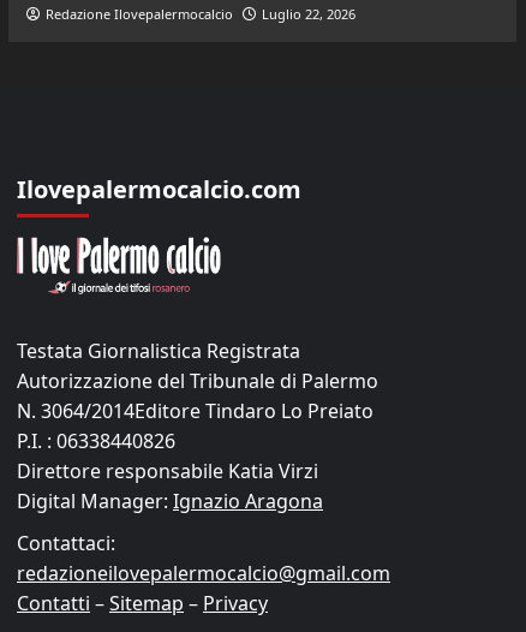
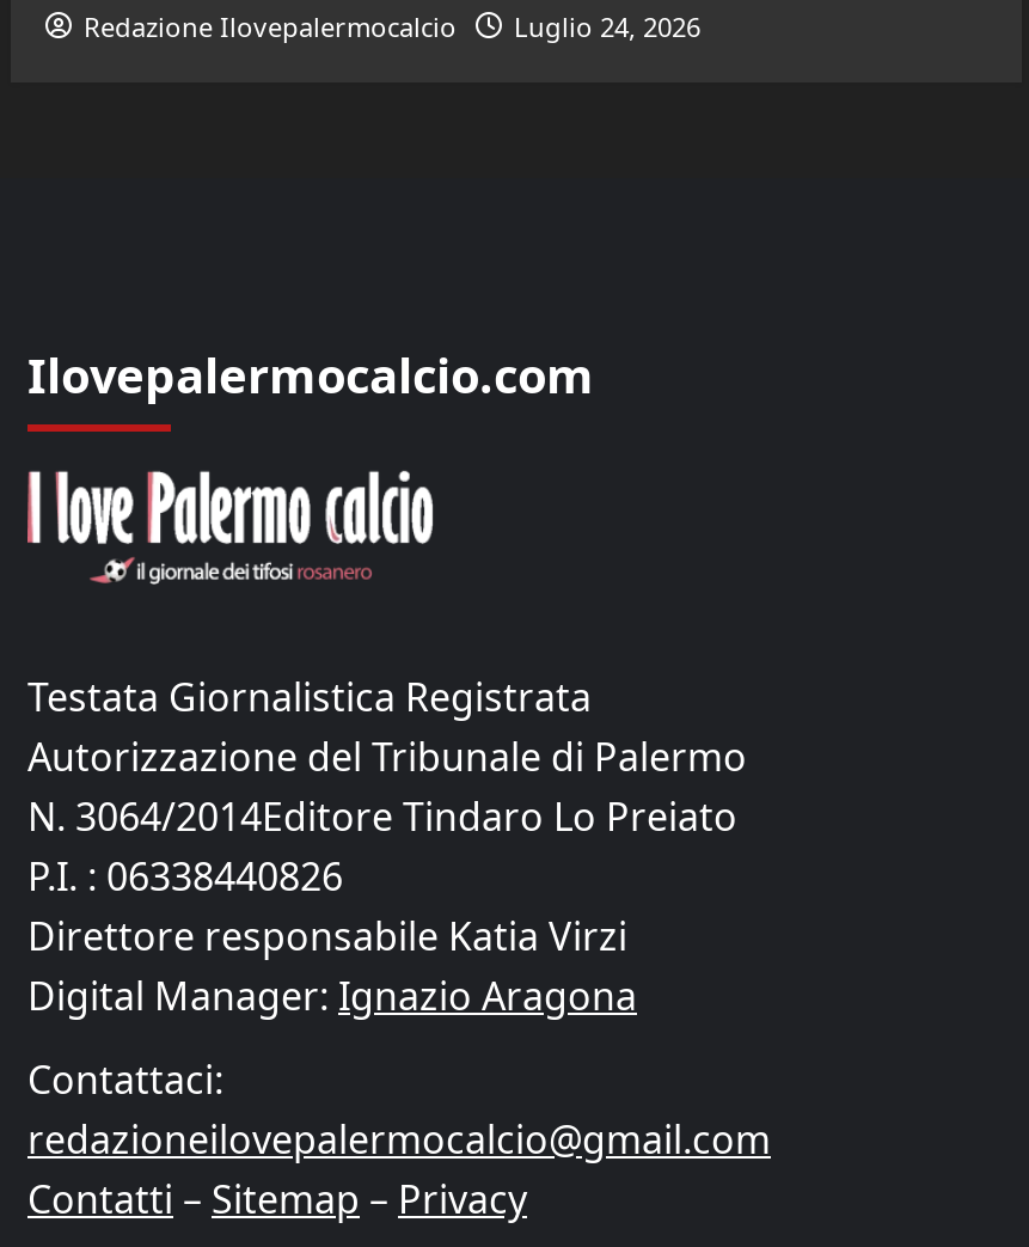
[45,5,355,23] Redazione Ilovepalermocalcio Luglio 22, 2026 -> [84,9,700,45] Redazione Ilovepalermocalcio Luglio 24, 2026

